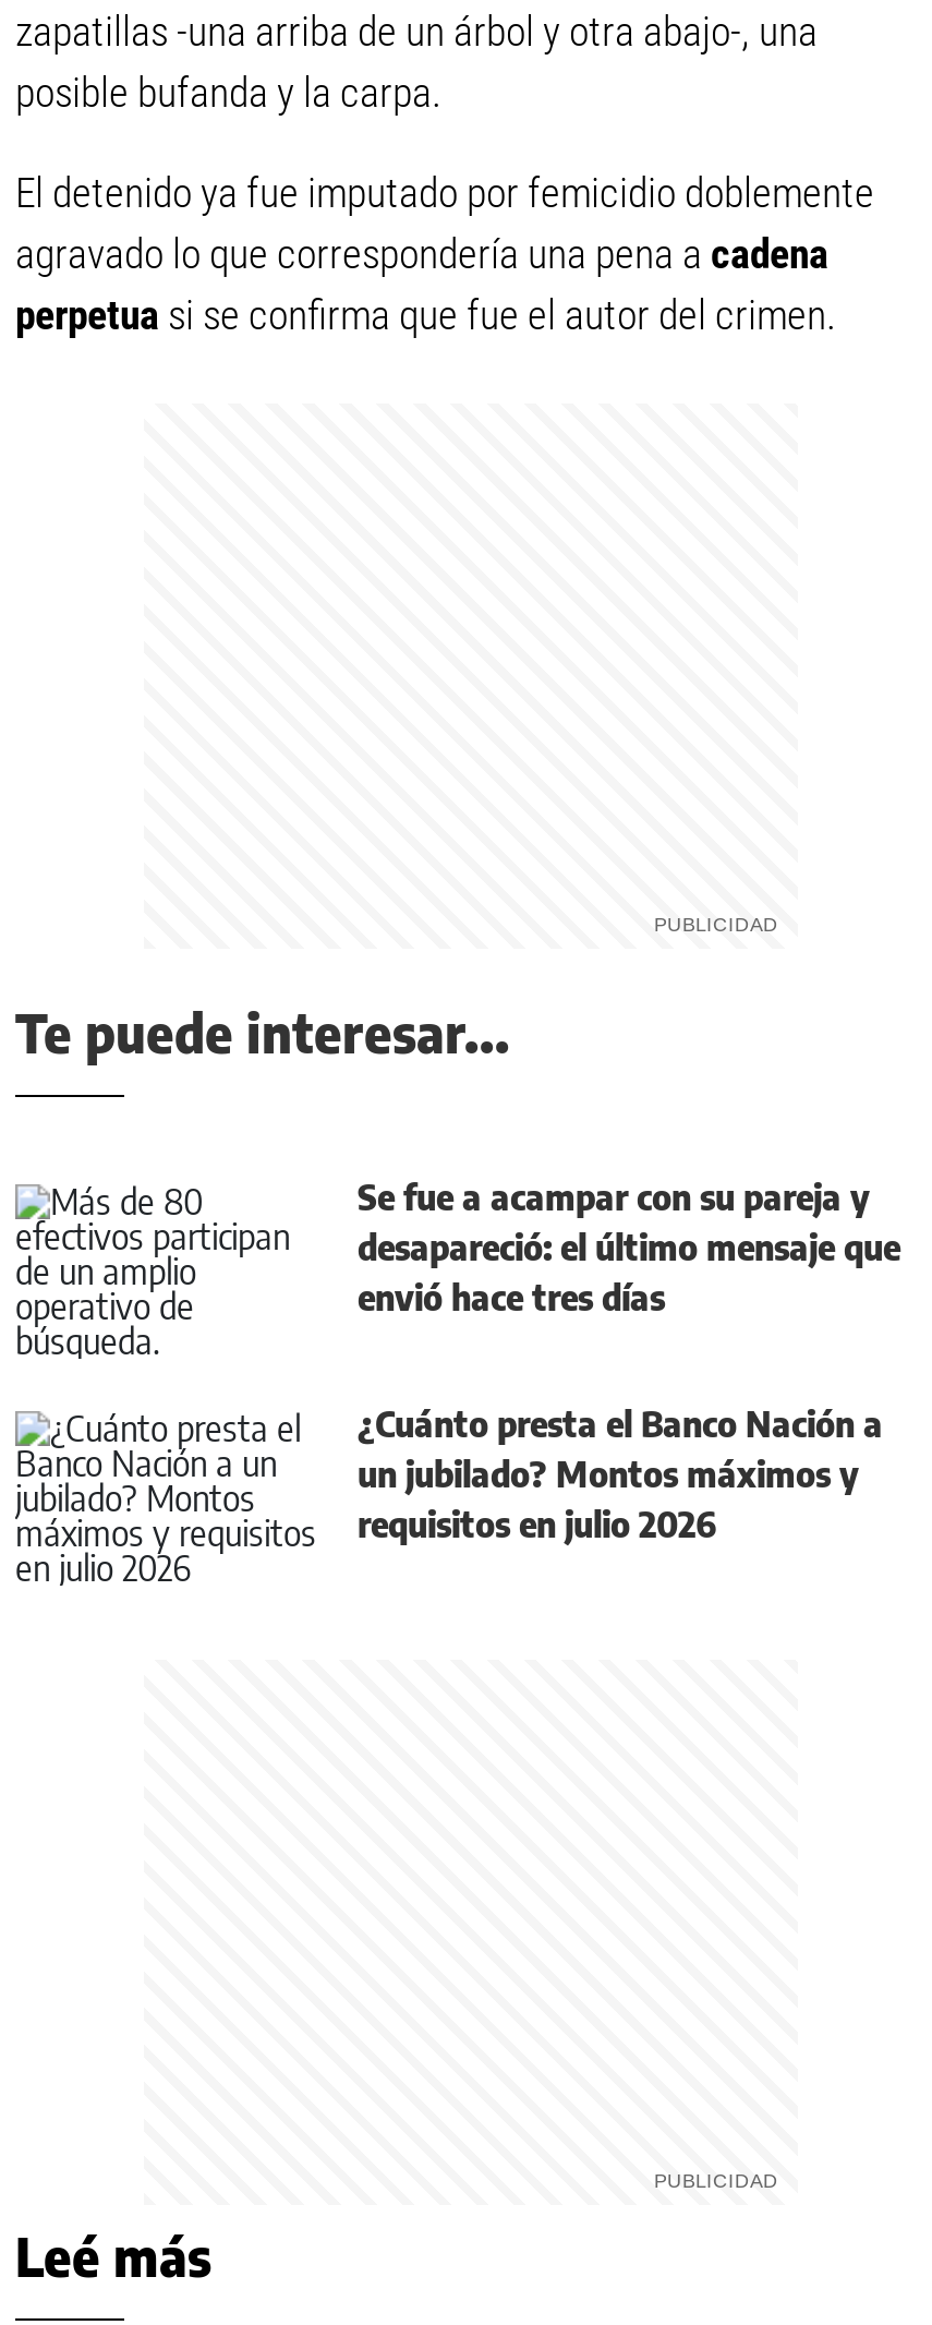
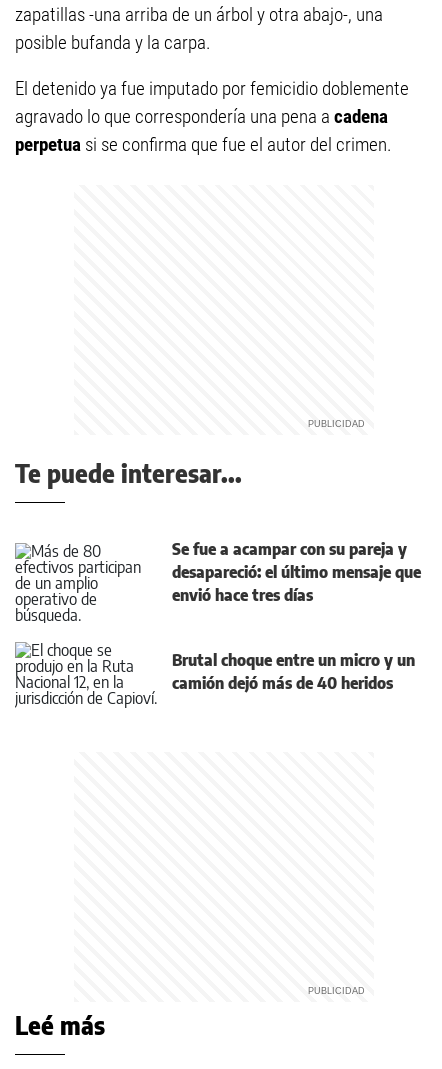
[13,1403,883,1588] [image] | ¿Cuánto presta el Banco Nación a | un jubilado? Montos máximos y | requisitos en julio 2026 -> [15,641,415,716] [image] | Brutal choque entre un micro y un | camión dejó más de 40 heridos

